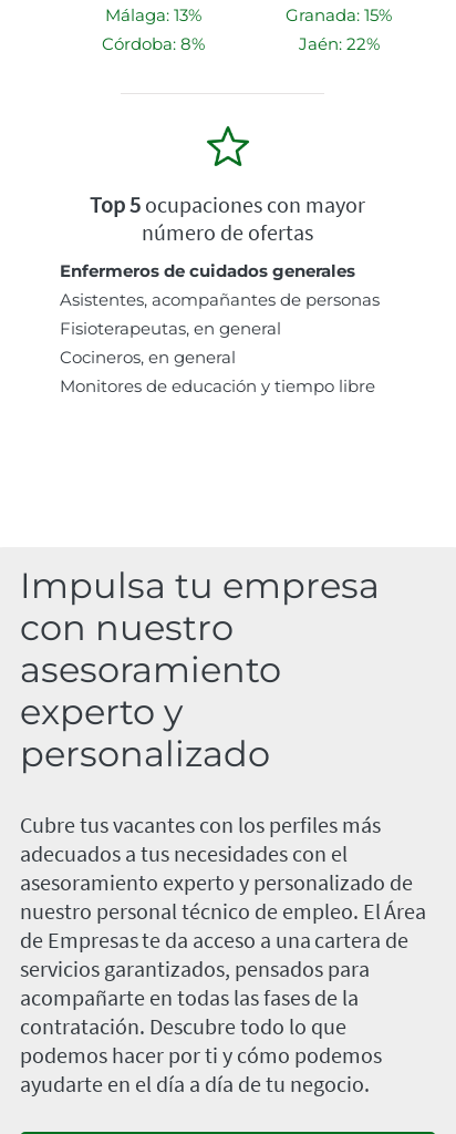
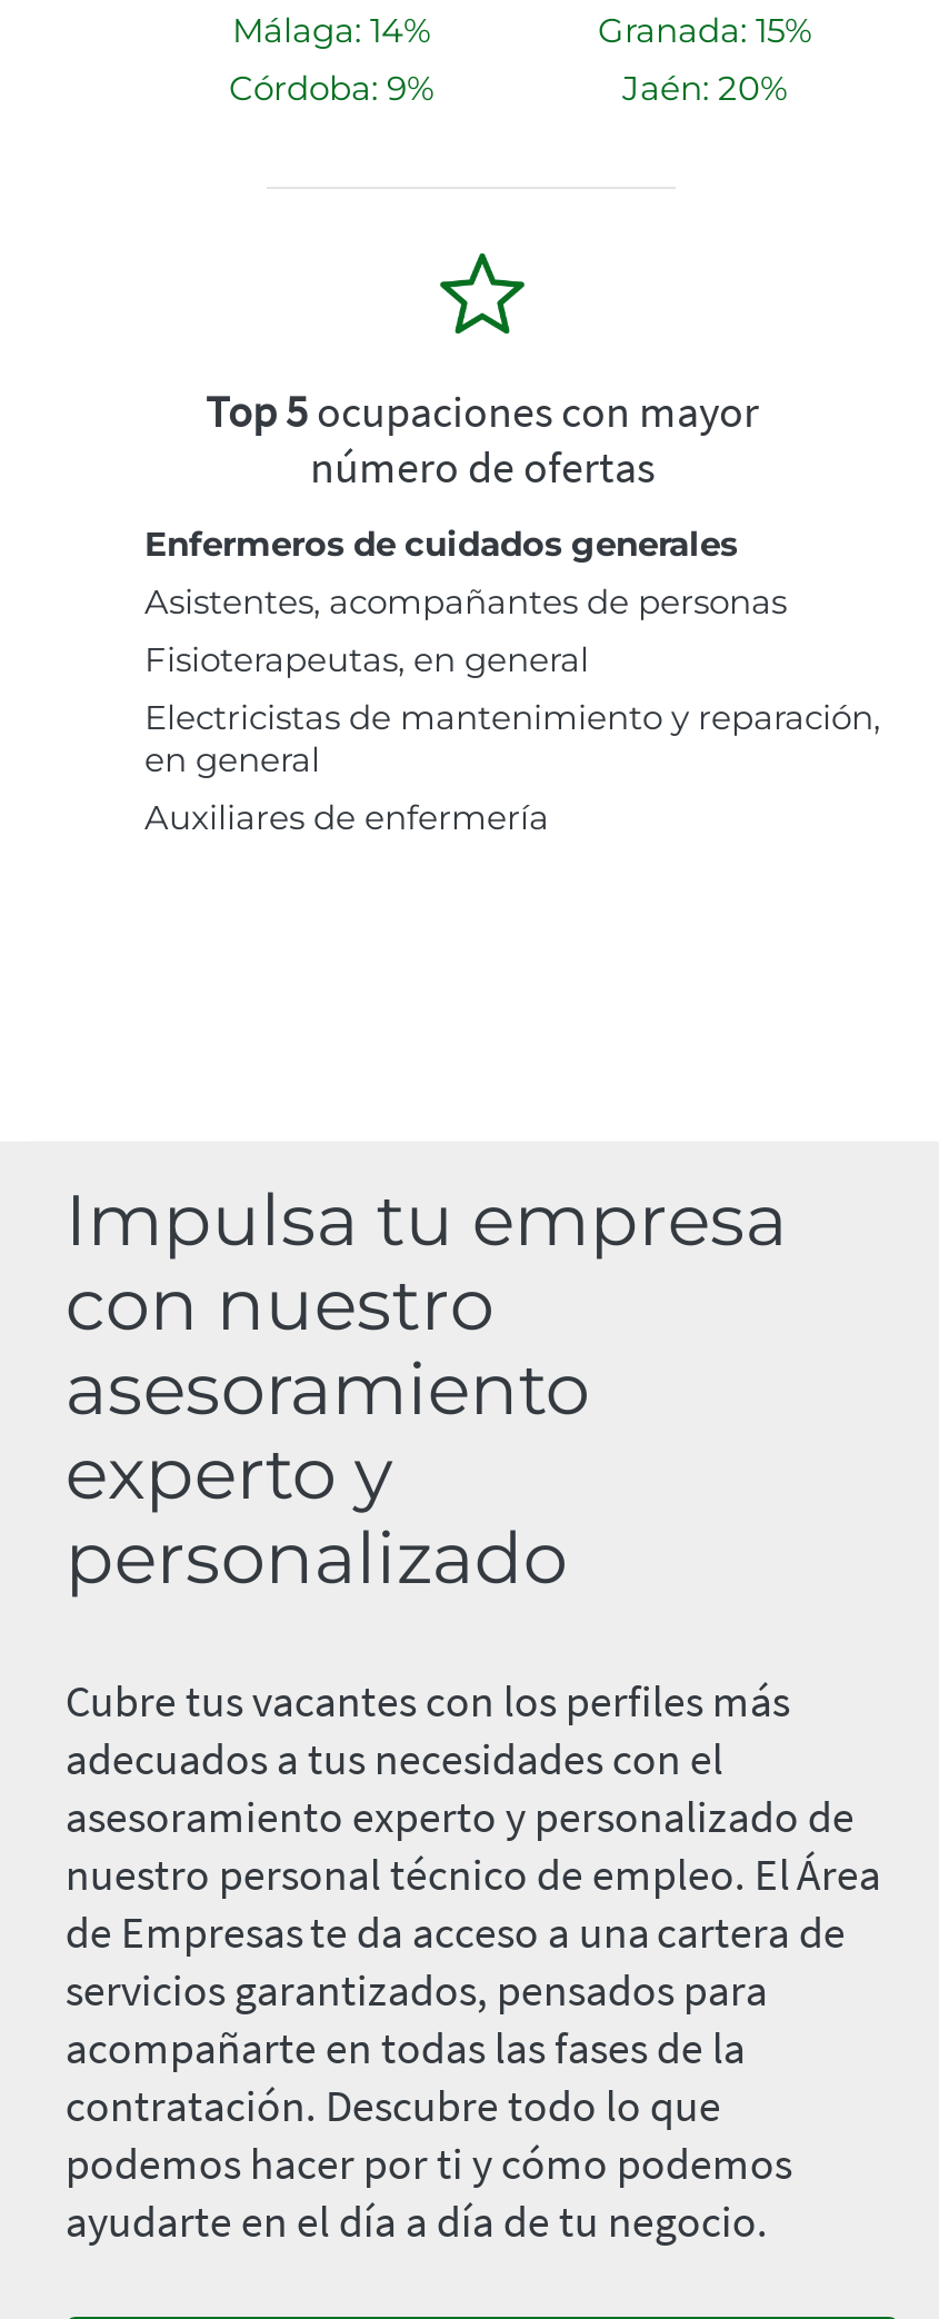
[105,5,201,26] Málaga: 13% -> [232,9,430,52] Málaga: 14%
[101,33,204,54] Córdoba: 8% -> [229,67,433,109] Córdoba: 9%
[298,33,379,54] Jaén: 22% -> [622,67,787,109] Jaén: 20%
[60,347,375,397] Cocineros, en general | Monitores de educación y tiempo libre -> [144,696,880,839] Electricistas de mantenimiento y reparación, | en general | Auxiliares de enfermería

